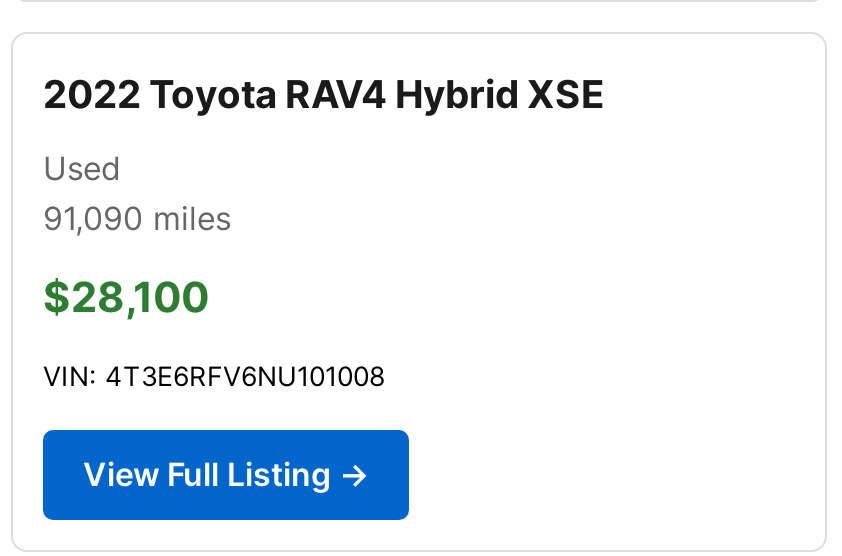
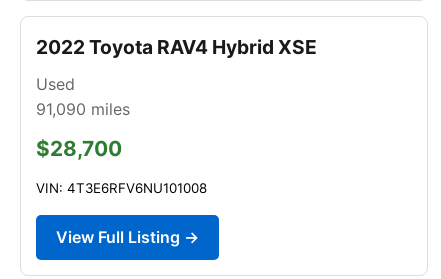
[43,272,209,322] $28,100 -> [36,136,122,161] $28,700

